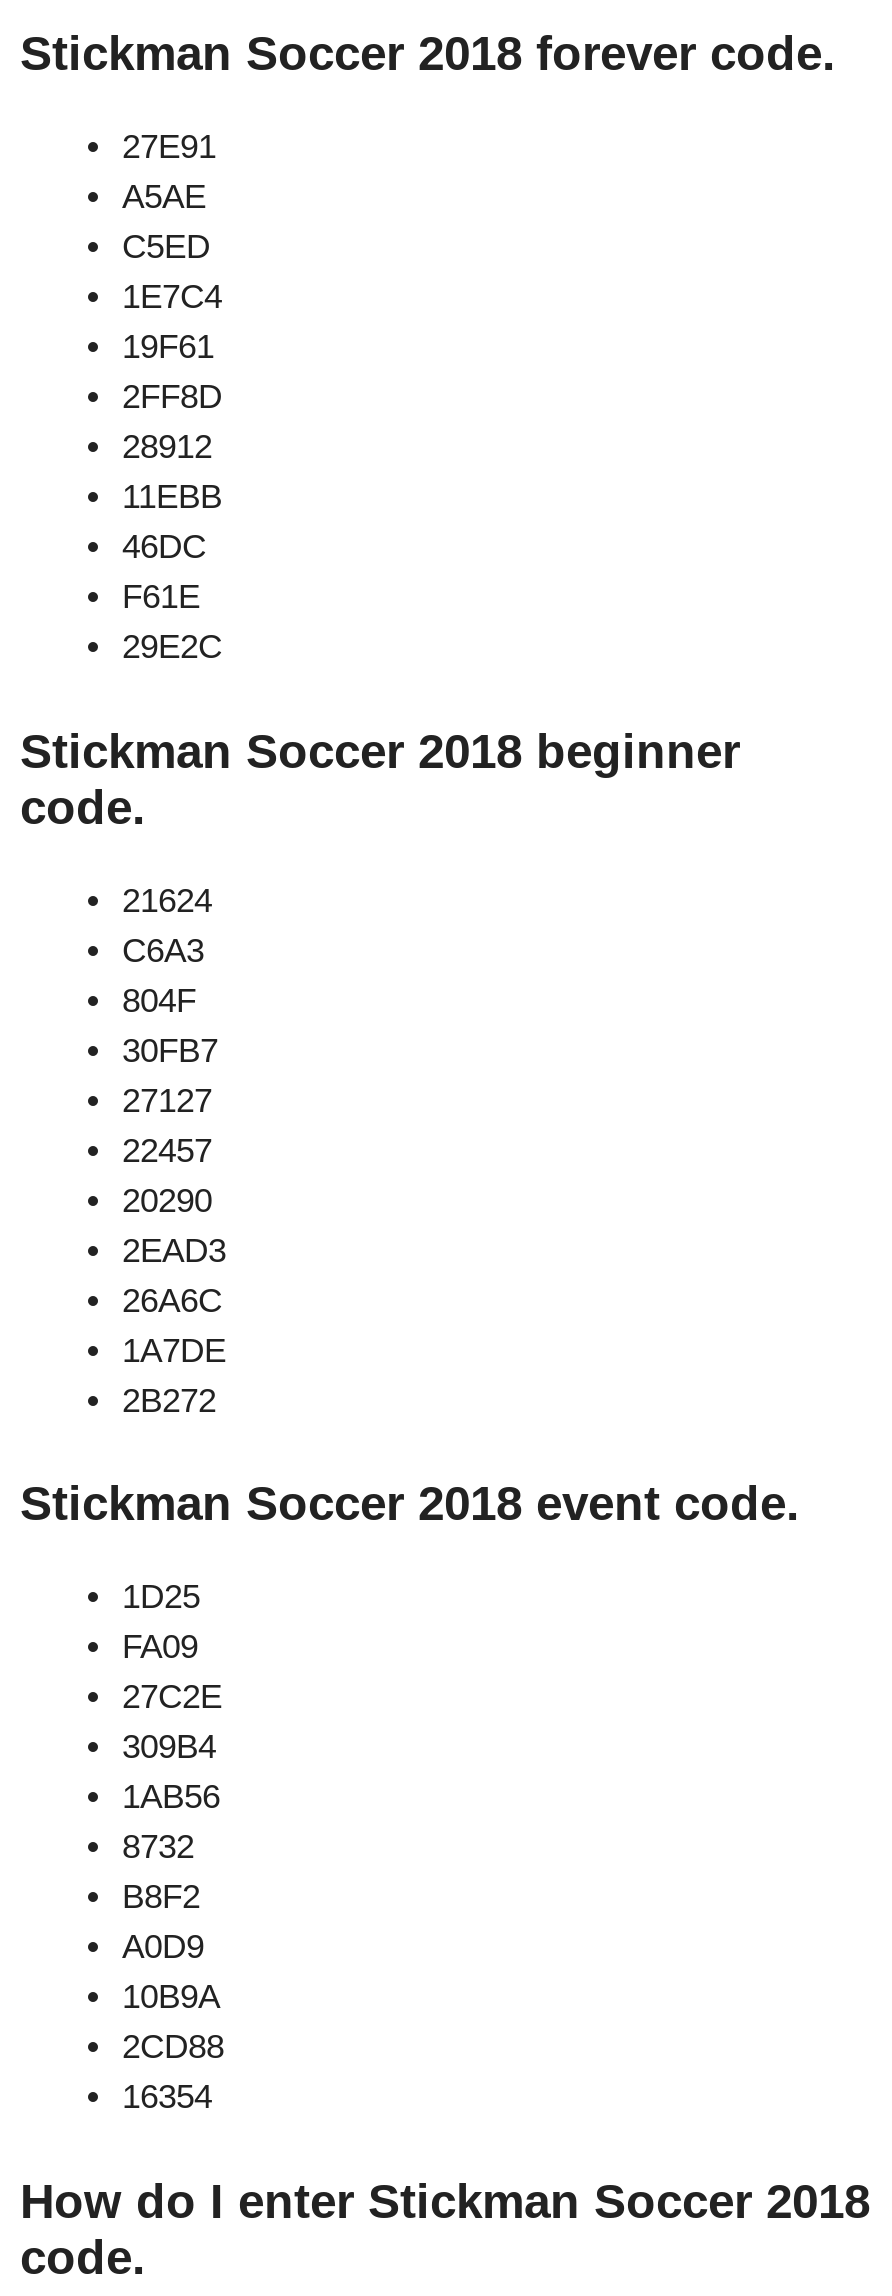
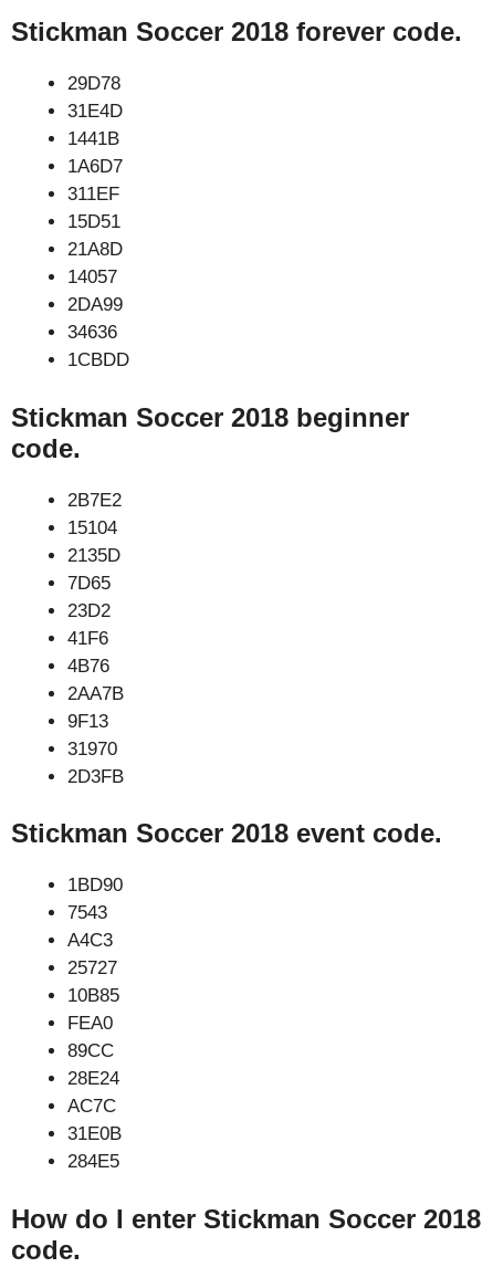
[122,128,222,666] 27E91 | A5AE | C5ED | 1E7C4 | 19F61 | 2FF8D | 28912 | 11EBB | 46DC | F61E | 29E2C -> [67,73,129,370] 29D78 | 31E4D | 1441B | 1A6D7 | 311EF | 15D51 | 21A8D | 14057 | 2DA99 | 34636 | 1CBDD
[122,881,226,1419] 21624 | C6A3 | 804F | 30FB7 | 27127 | 22457 | 20290 | 2EAD3 | 26A6C | 1A7DE | 2B272 -> [67,489,124,787] 2B7E2 | 15104 | 2135D | 7D65 | 23D2 | 41F6 | 4B76 | 2AA7B | 9F13 | 31970 | 2D3FB
[122,1578,224,2116] 1D25 | FA09 | 27C2E | 309B4 | 1AB56 | 8732 | B8F2 | A0D9 | 10B9A | 2CD88 | 16354 -> [67,874,123,1172] 1BD90 | 7543 | A4C3 | 25727 | 10B85 | FEA0 | 89CC | 28E24 | AC7C | 31E0B | 284E5

